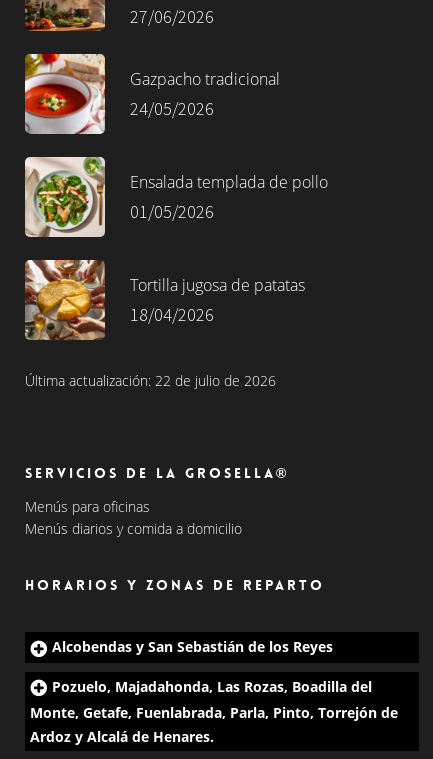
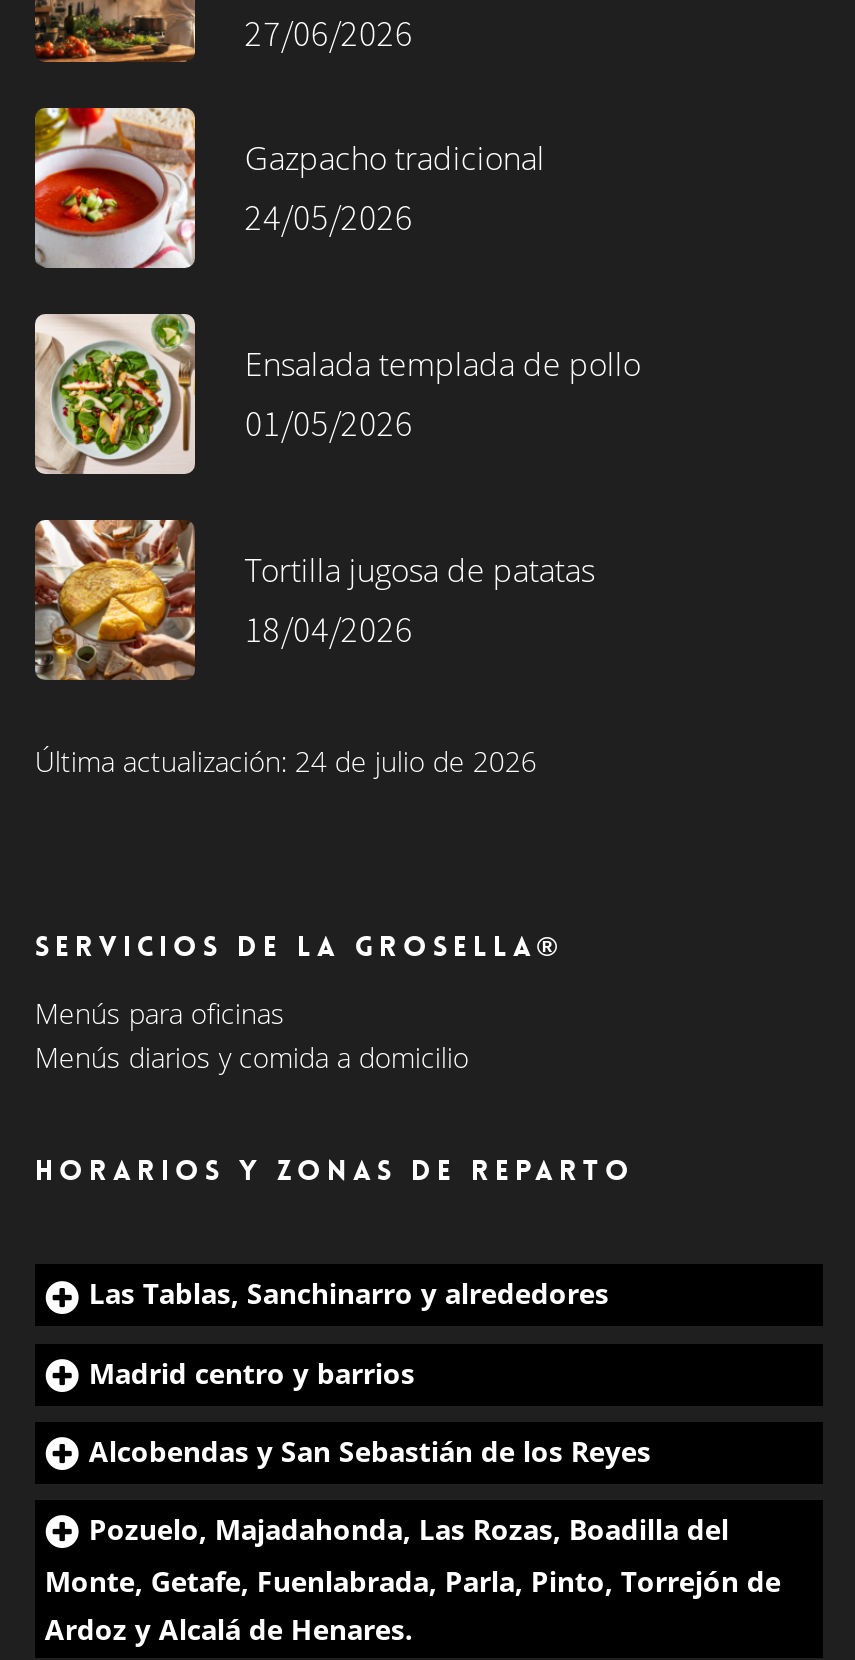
[25,371,276,390] Última actualización: 22 de julio de 2026 -> [35,743,537,781] Última actualización: 24 de julio de 2026
none -> [89,1275,609,1391] Las Tablas, Sanchinarro y alrededores | Madrid centro y barrios

